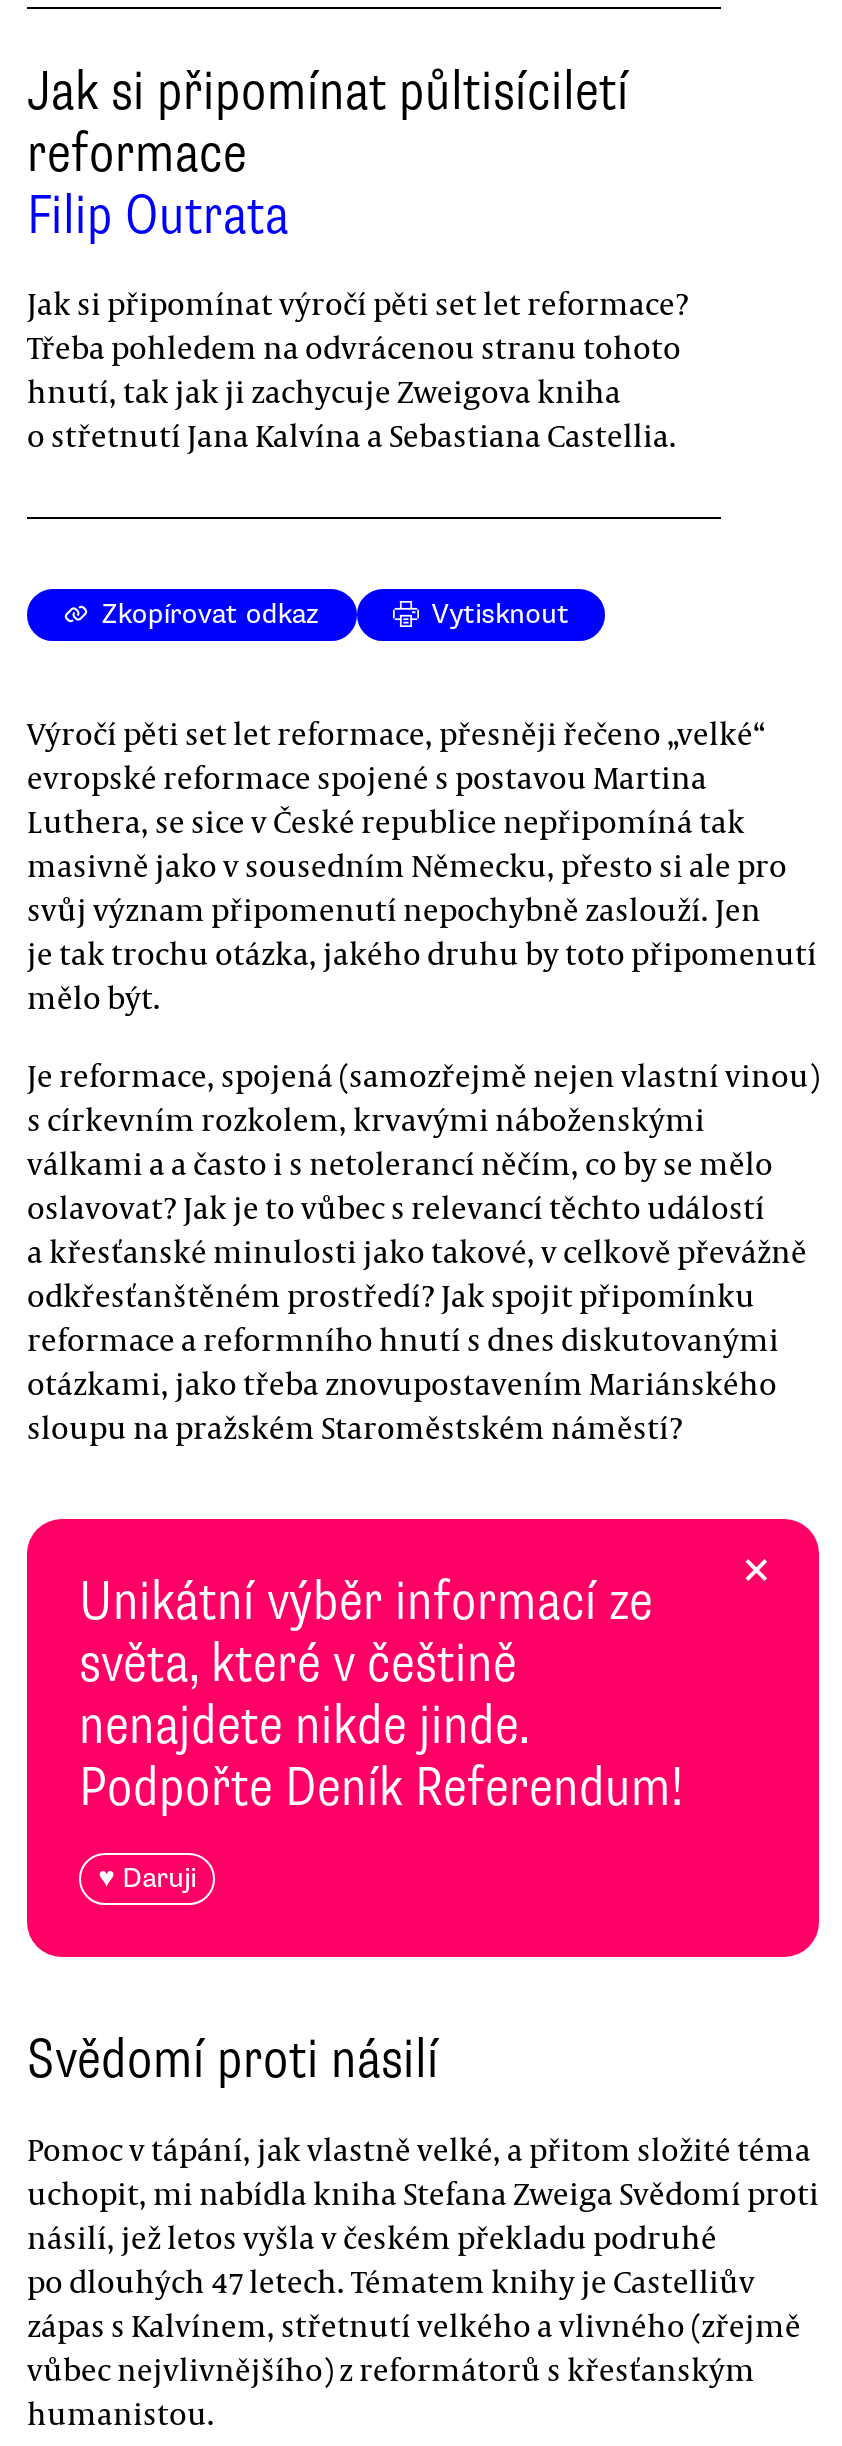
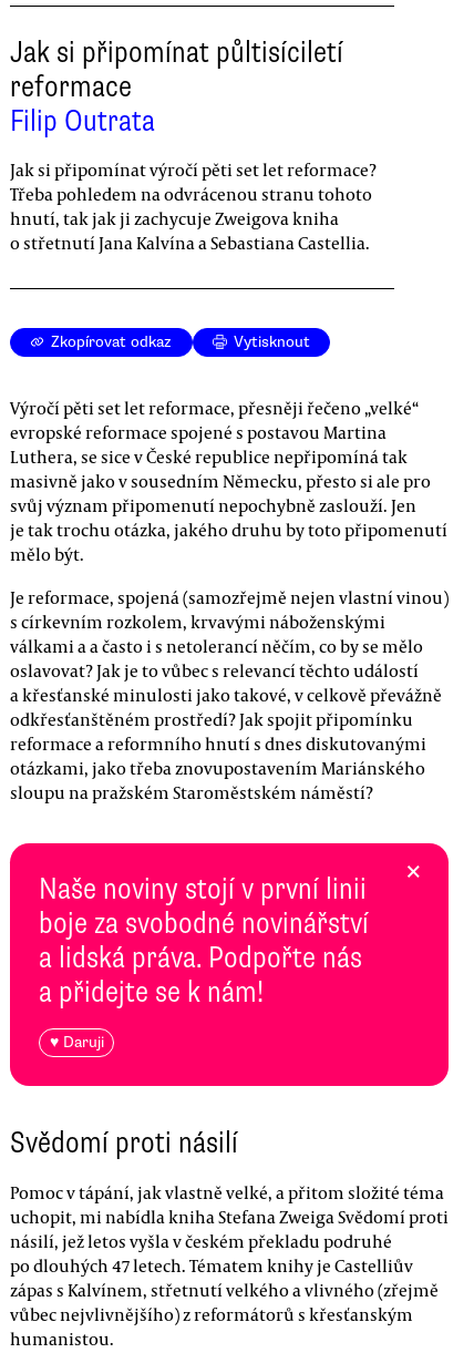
[79,1566,683,1820] Unikátní výběr informací ze | světa, které v češtině | nenajdete nikde jinde. | Podpořte Deník Referendum! -> [39,869,369,1010] Naše noviny stojí v první linii | boje za svobodné novinářství | a lidská práva. Podpořte nás | a přidejte se k nám!

